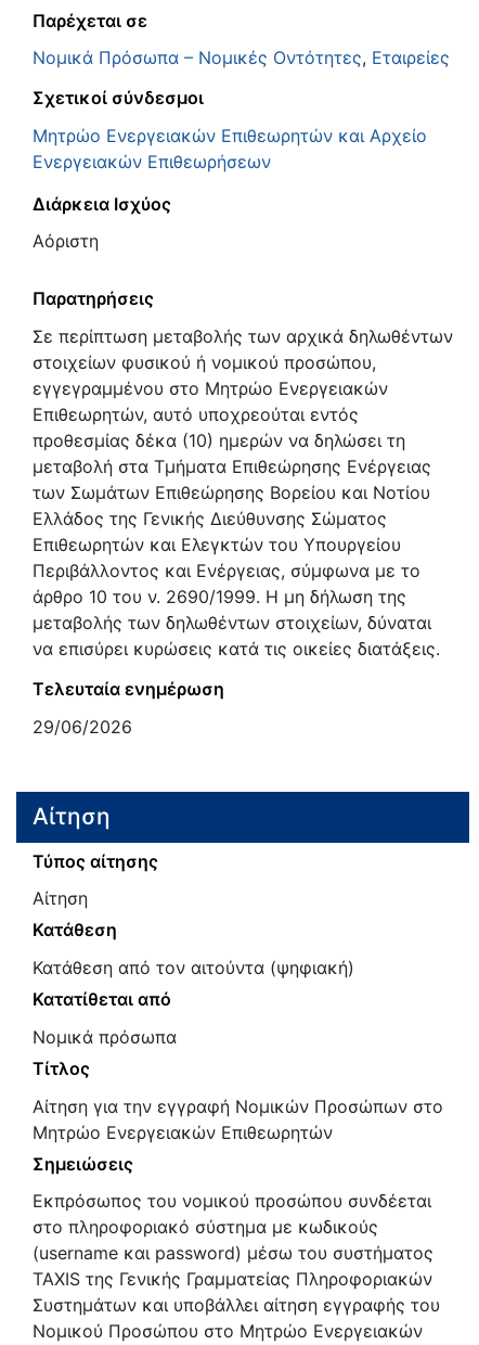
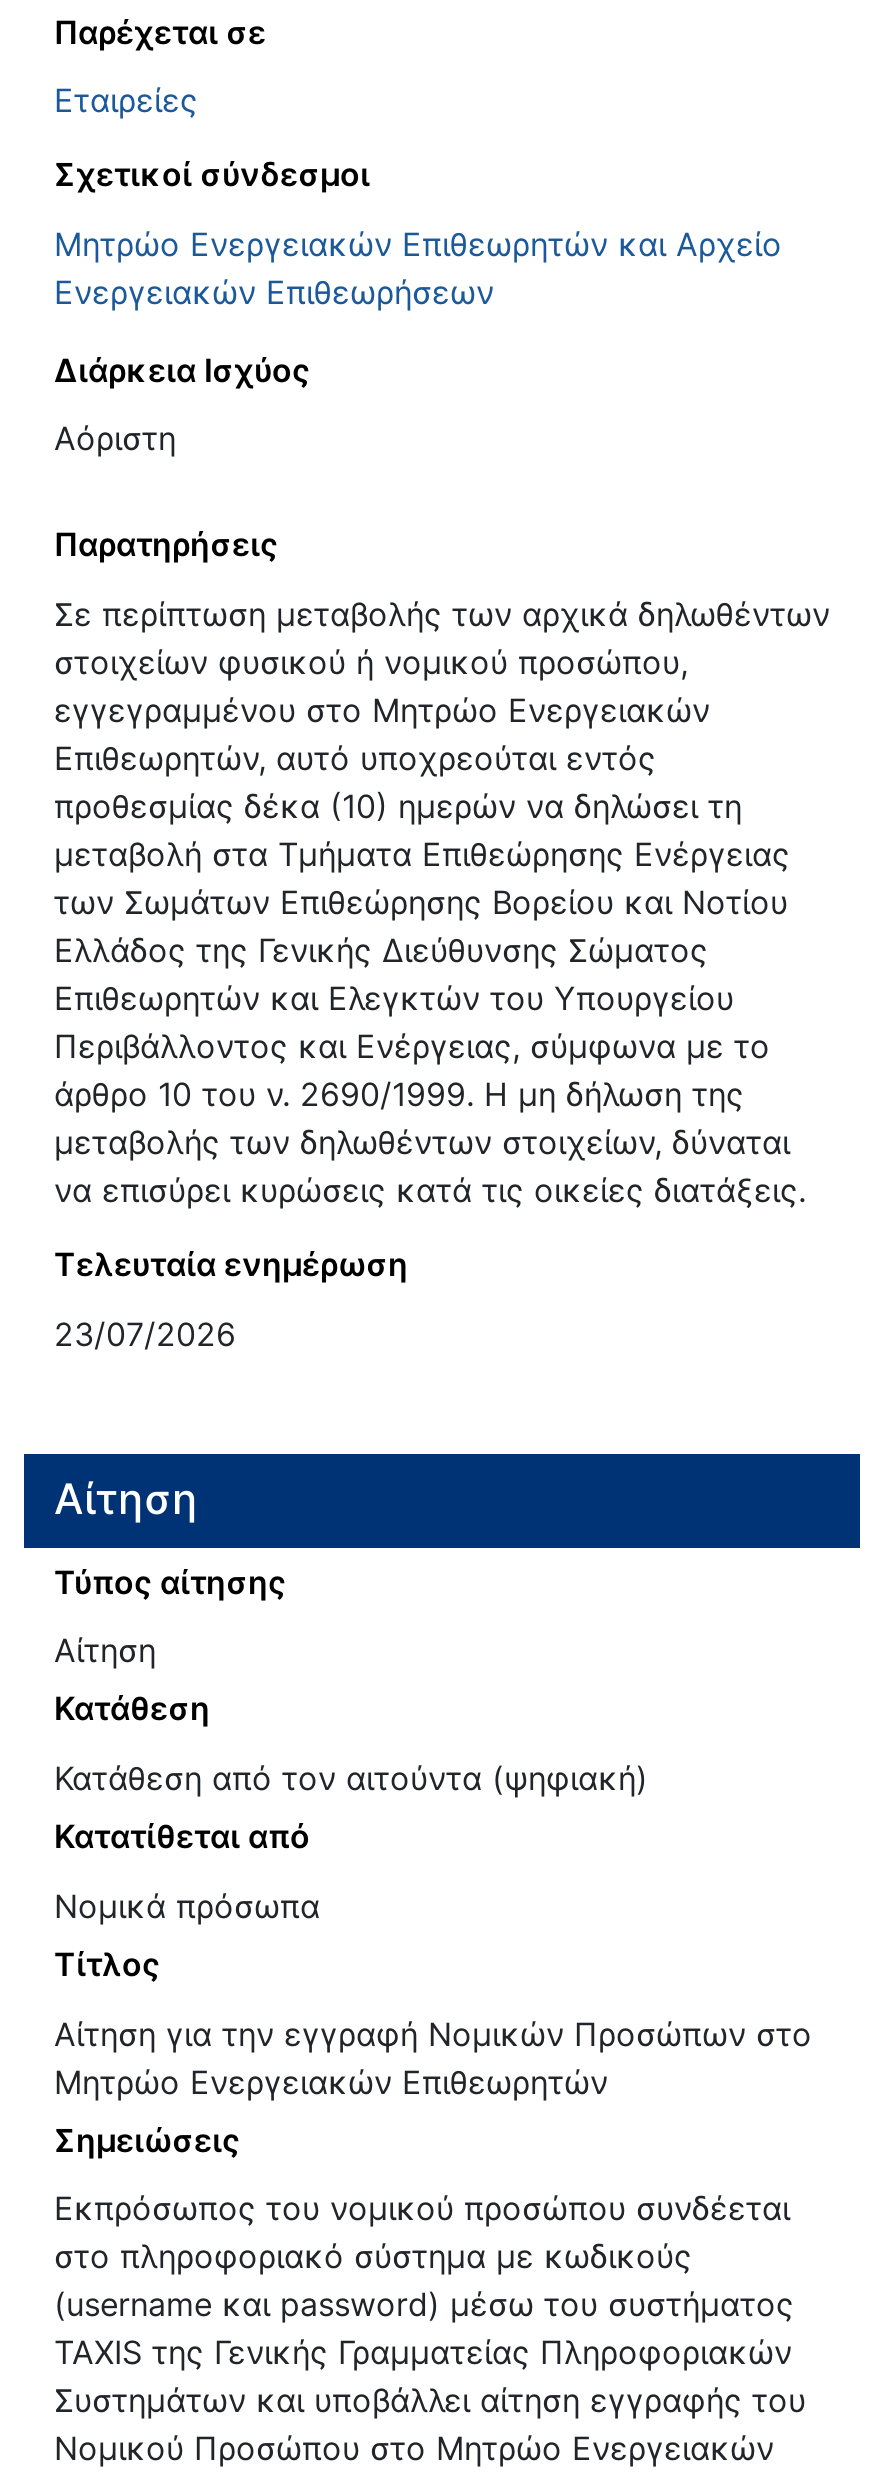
[33,47,450,69] Νομικά Πρόσωπα – Νομικές Οντότητες, Εταιρείες -> [54,80,198,120] Εταιρείες
[33,716,132,737] 29/06/2026 -> [54,1313,236,1353] 23/07/2026

